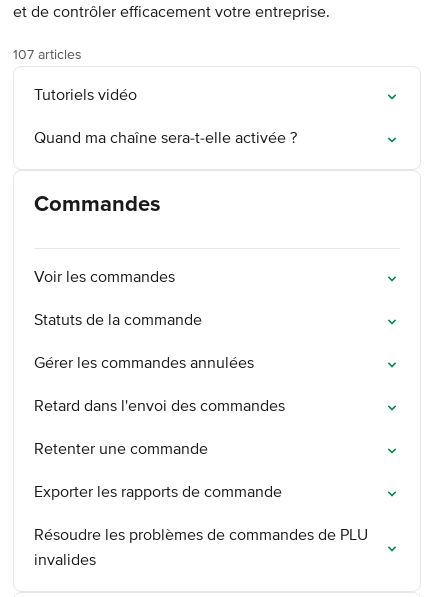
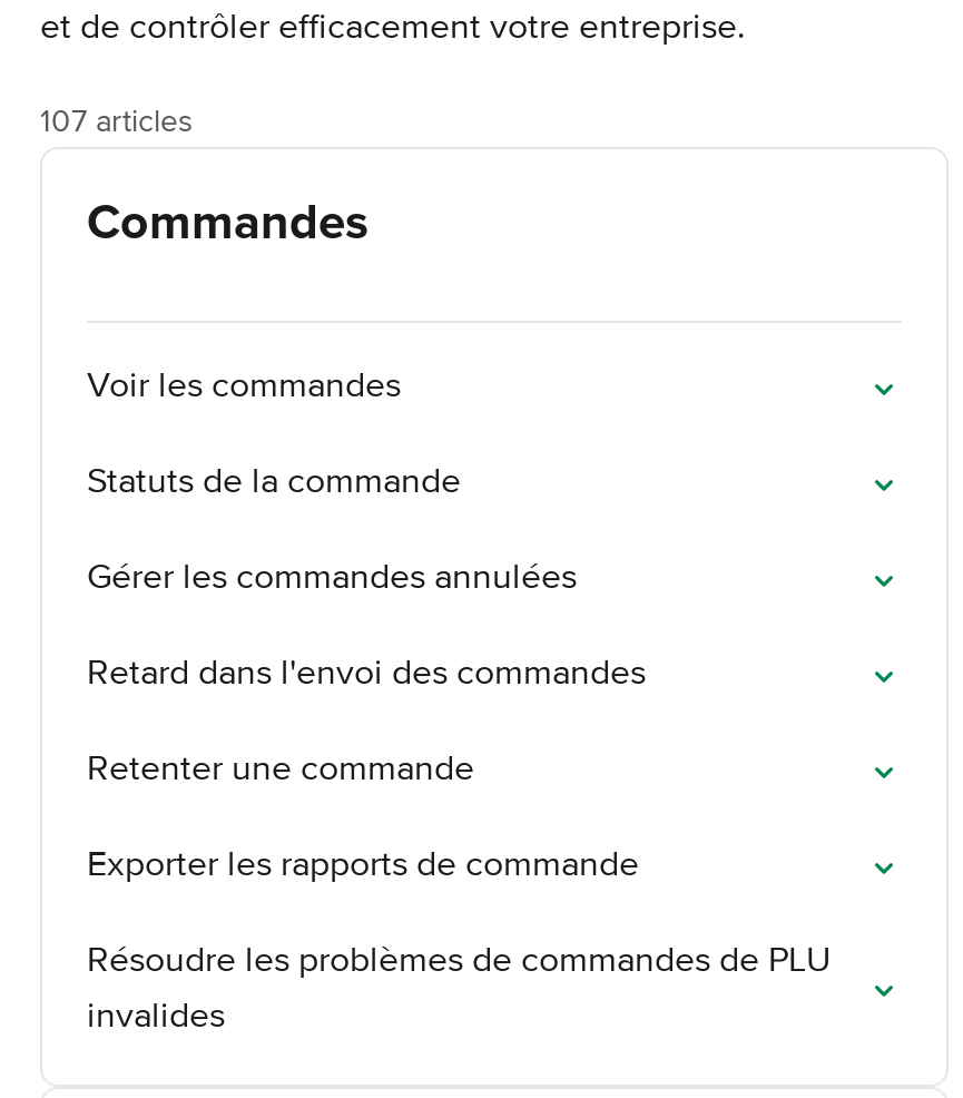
[34,85,297,148] Tutoriels vidéo | Quand ma chaîne sera-t-elle activée ? -> none

